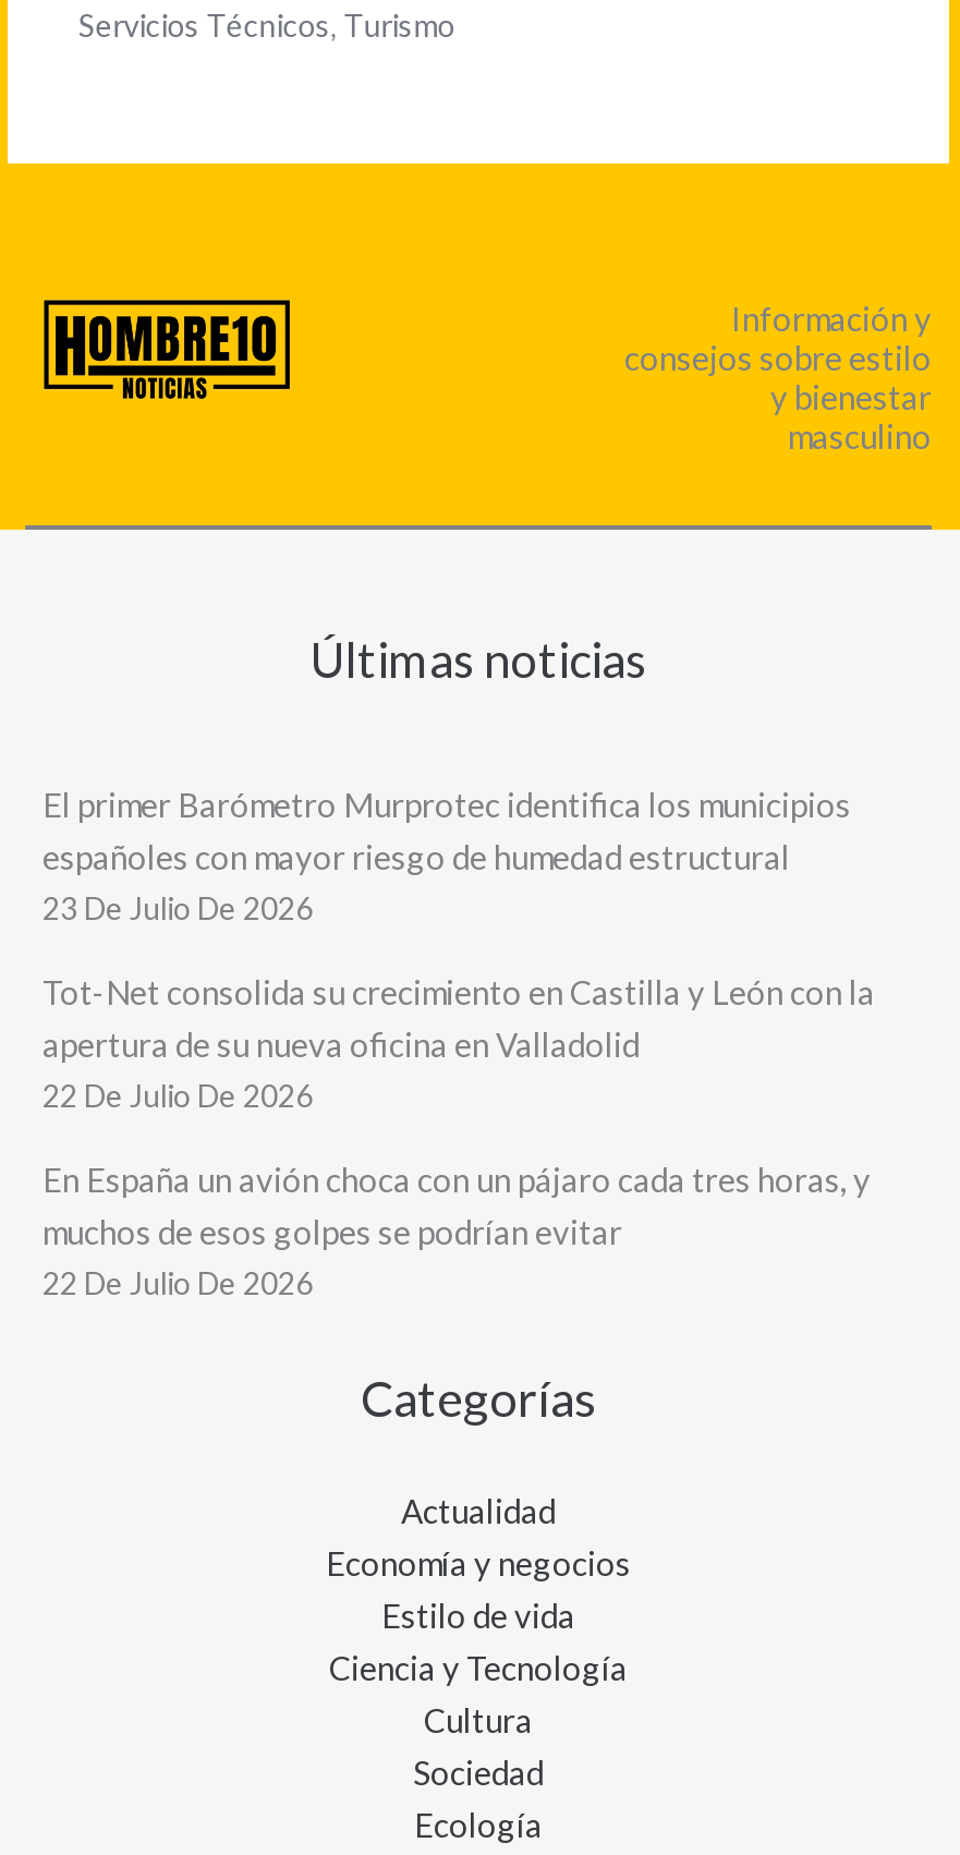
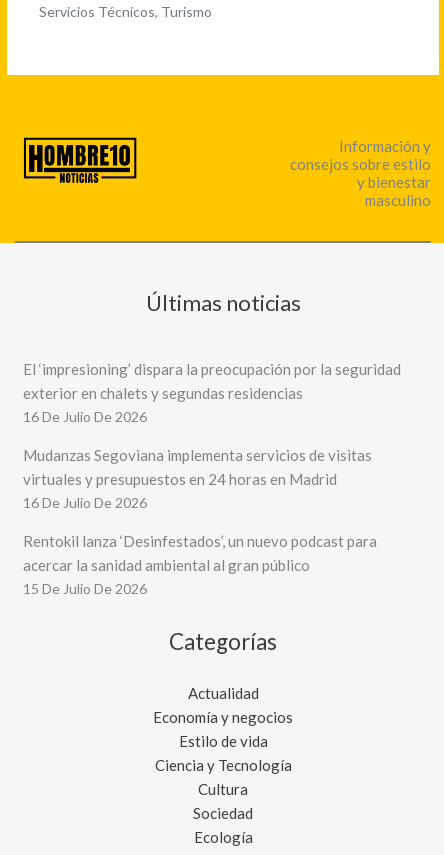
[42,785,851,927] El primer Barómetro Murprotec identifica los municipios | españoles con mayor riesgo de humedad estructural | 23 De Julio De 2026 -> [23,360,401,425] El ‘impresioning’ dispara la preocupación por la seguridad | exterior en chalets y segundas residencias | 16 De Julio De 2026
[42,972,875,1114] Tot-Net consolida su crecimiento en Castilla y León con la | apertura de su nueva oficina en Valladolid | 22 De Julio De 2026 -> [23,446,372,511] Mudanzas Segoviana implementa servicios de visitas | virtuales y presupuestos en 24 horas en Madrid | 16 De Julio De 2026
[42,1160,871,1302] En España un avión choca con un pájaro cada tres horas, y | muchos de esos golpes se podrían evitar | 22 De Julio De 2026 -> [23,532,377,597] Rentokil lanza ‘Desinfestados’, un nuevo podcast para | acercar la sanidad ambiental al gran público | 15 De Julio De 2026

